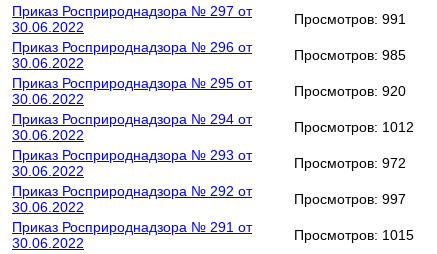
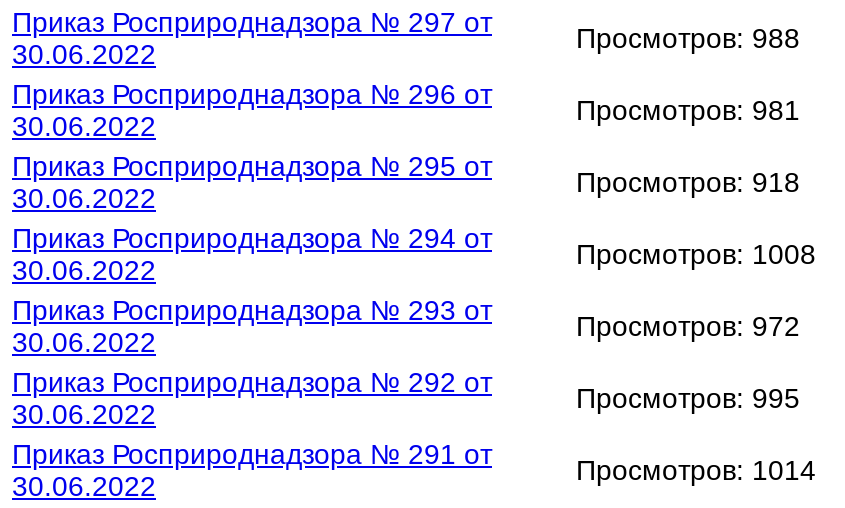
[294,10,406,26] Просмотров: 991 -> [576,21,800,53] Просмотров: 988
[294,46,406,62] Просмотров: 985 -> [576,93,800,125] Просмотров: 981
[294,82,406,98] Просмотров: 920 -> [576,165,800,197] Просмотров: 918
[294,118,414,134] Просмотров: 1012 -> [576,237,816,269] Просмотров: 1008
[294,190,406,206] Просмотров: 997 -> [576,381,800,413] Просмотров: 995
[294,226,414,242] Просмотров: 1015 -> [576,453,816,485] Просмотров: 1014

